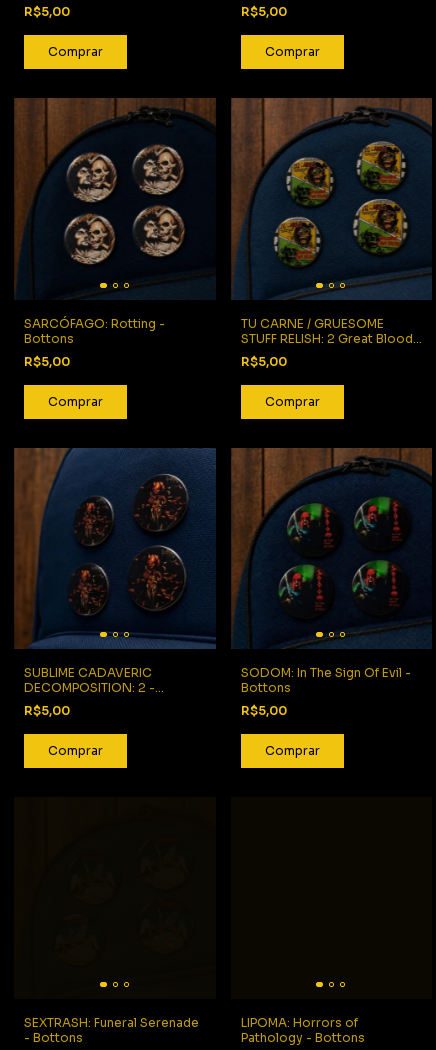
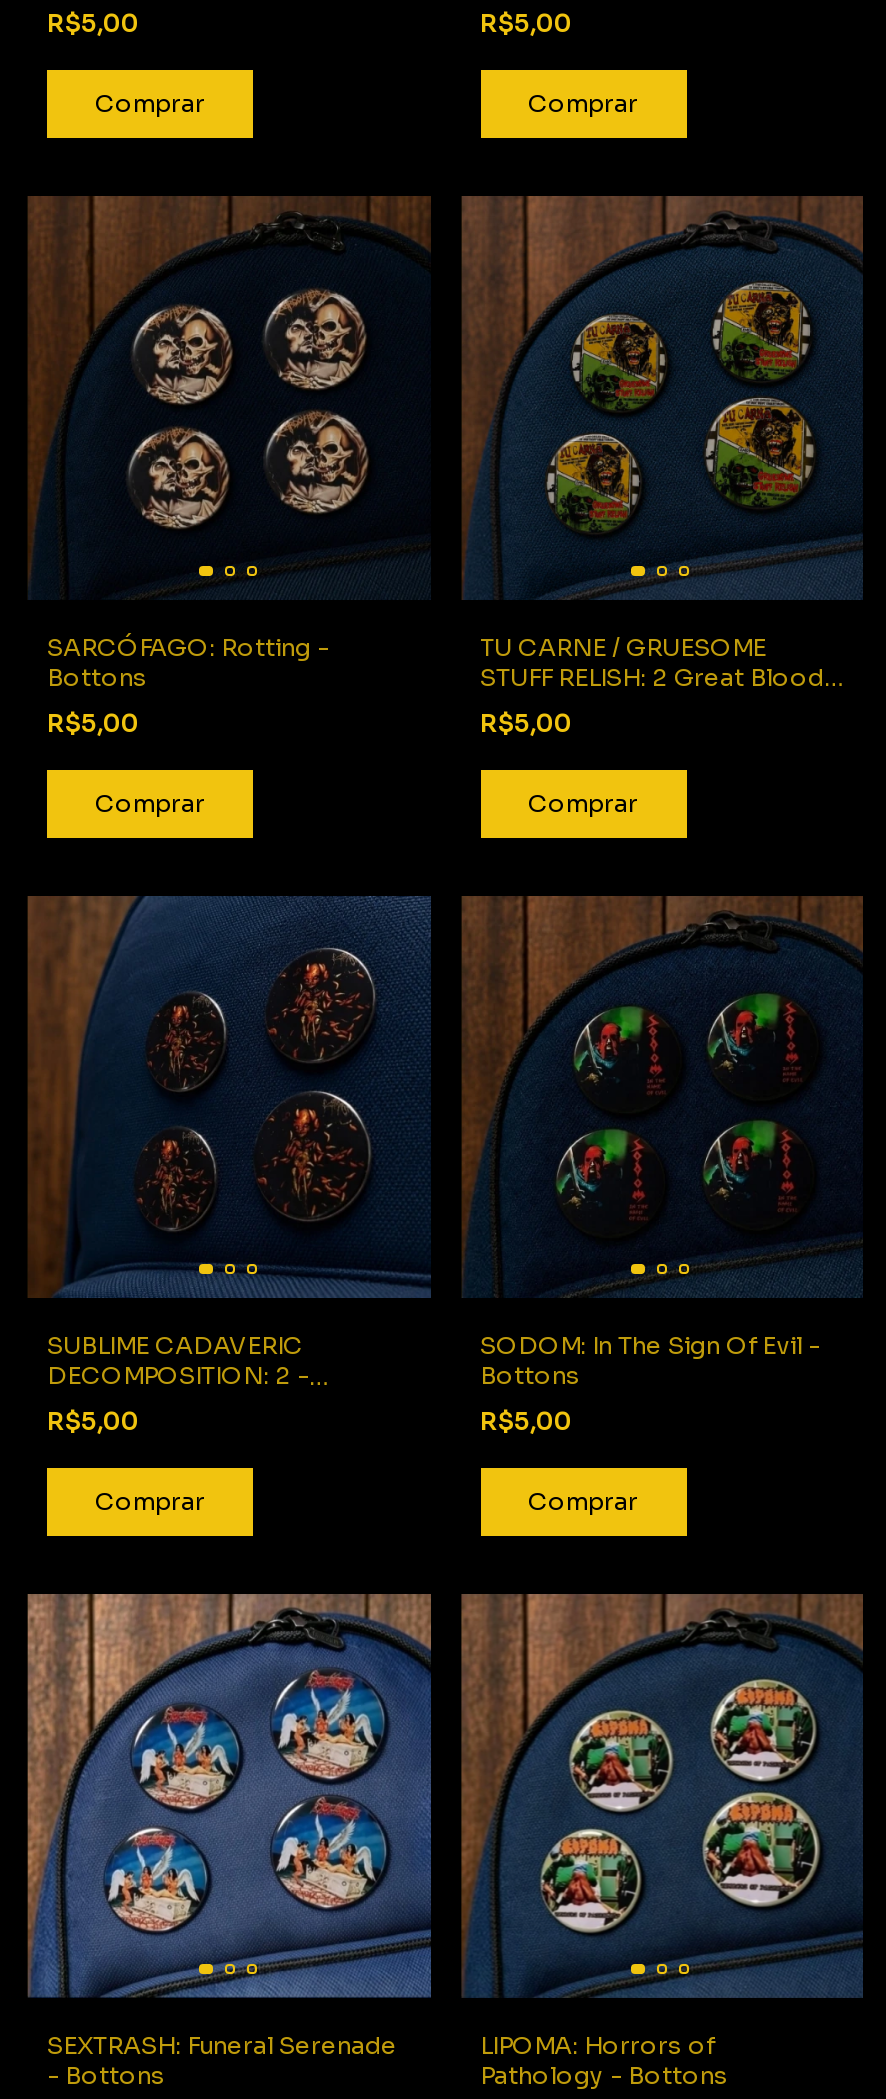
none -> [27,1592,433,2000] [image]
none -> [461,1592,863,1998] [image]

